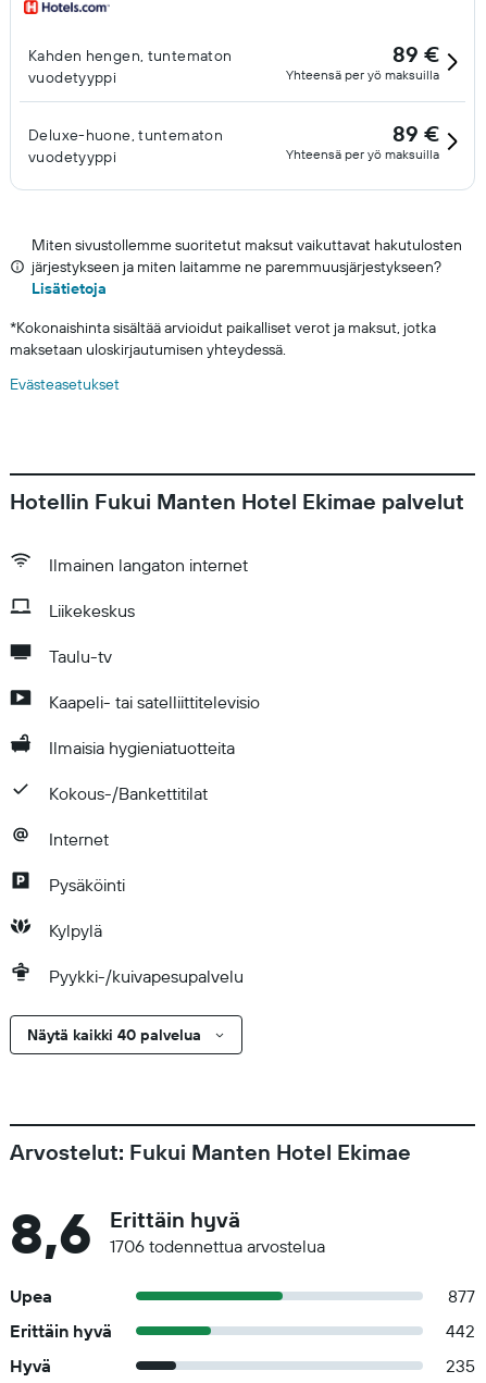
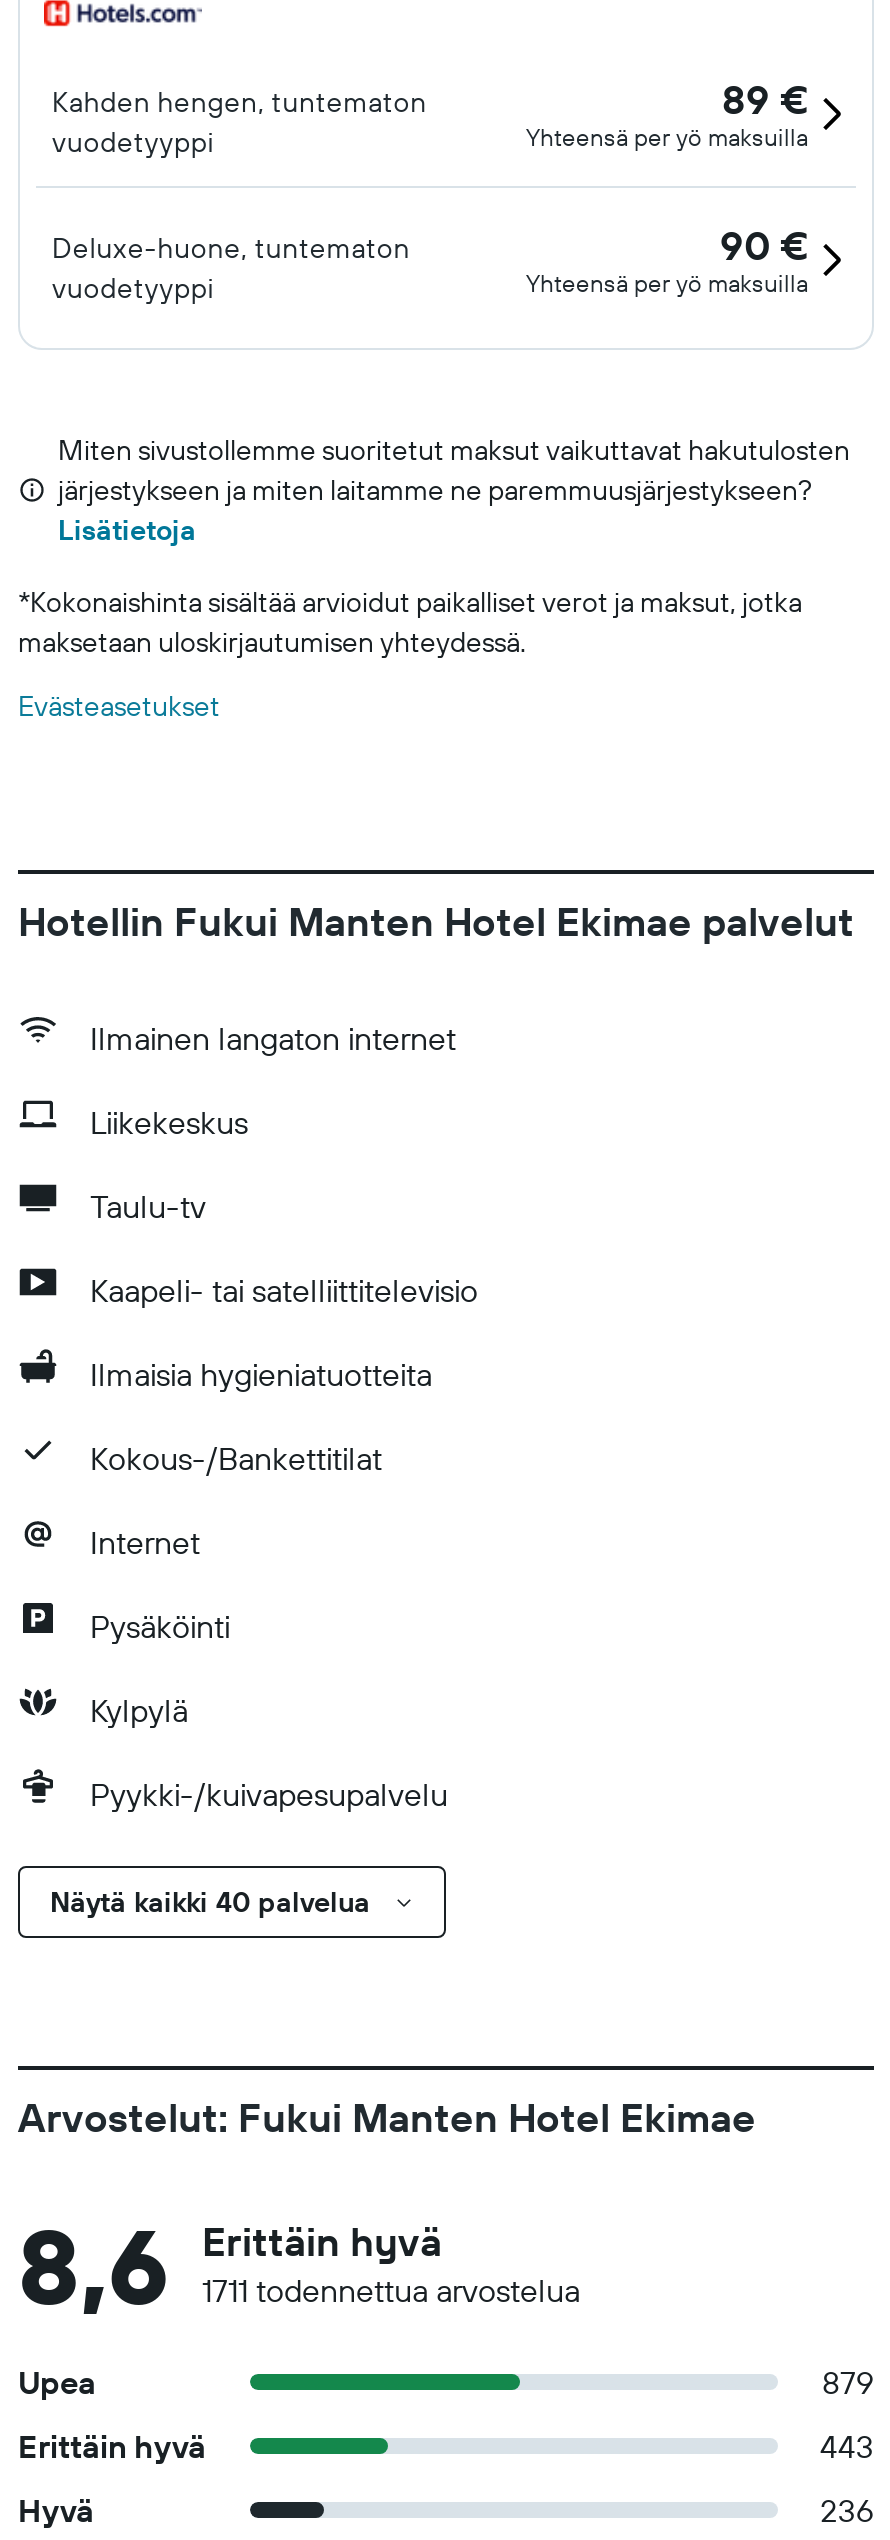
[392,120,439,147] 89 € -> [720,220,808,270] 90 €
[110,1235,325,1257] 1706 todennettua arvostelua -> [202,2270,580,2310] 1711 todennettua arvostelua
[448,1285,475,1307] 877 -> [822,2362,874,2402] 879
[446,1320,475,1342] 442 -> [820,2426,874,2466] 443
[446,1355,475,1376] 235 -> [820,2490,874,2530] 236

